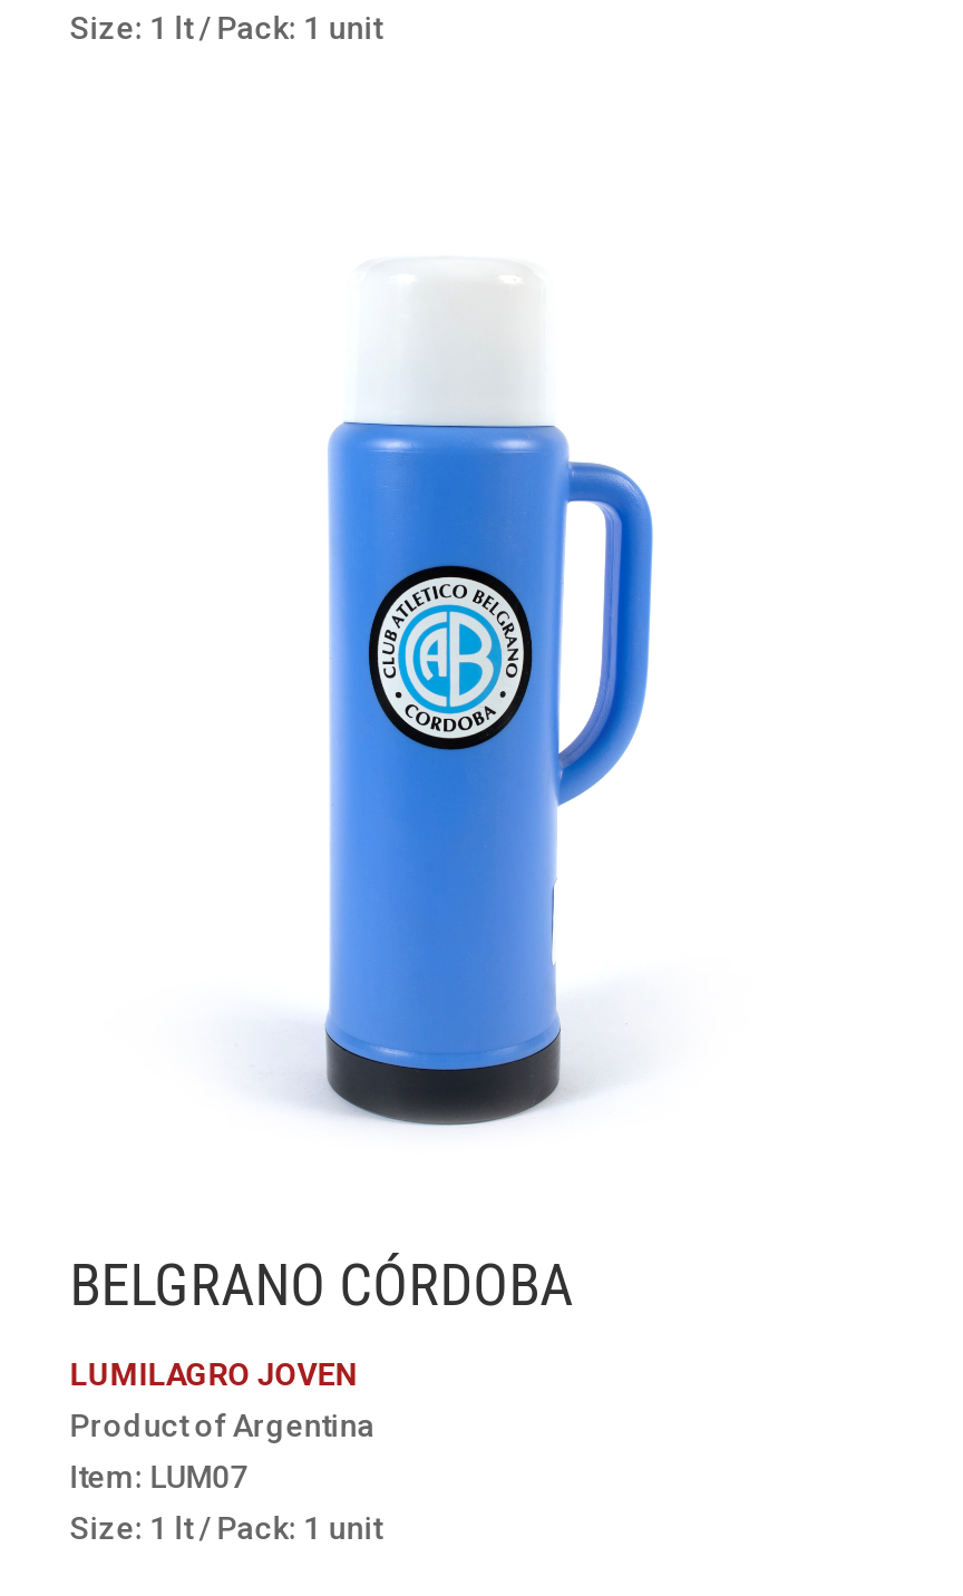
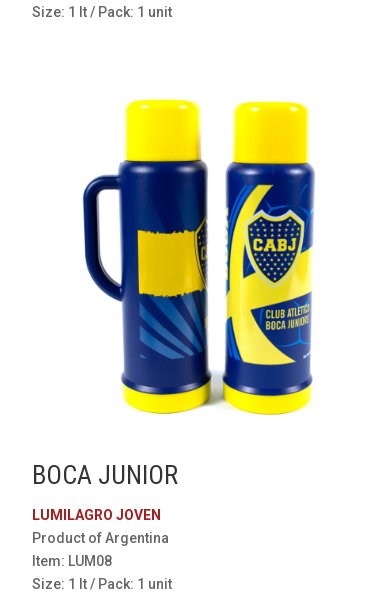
[208,288,694,1150] [image] -> [82,98,315,416] [image]
[70,1251,574,1318] BELGRANO CÓRDOBA -> [32,460,178,490] BOCA JUNIOR
[70,1459,248,1494] Item: LUM07 -> [32,553,112,569] Item: LUM08

